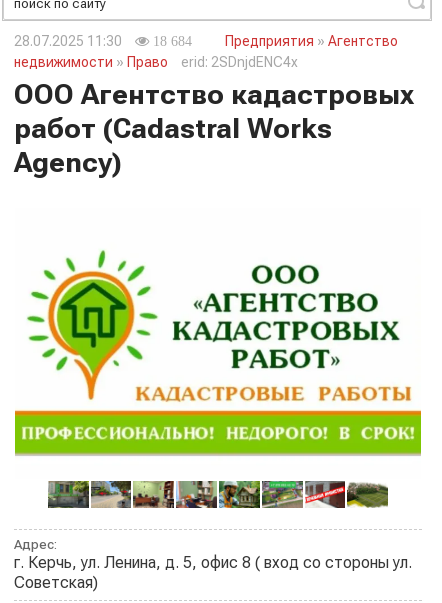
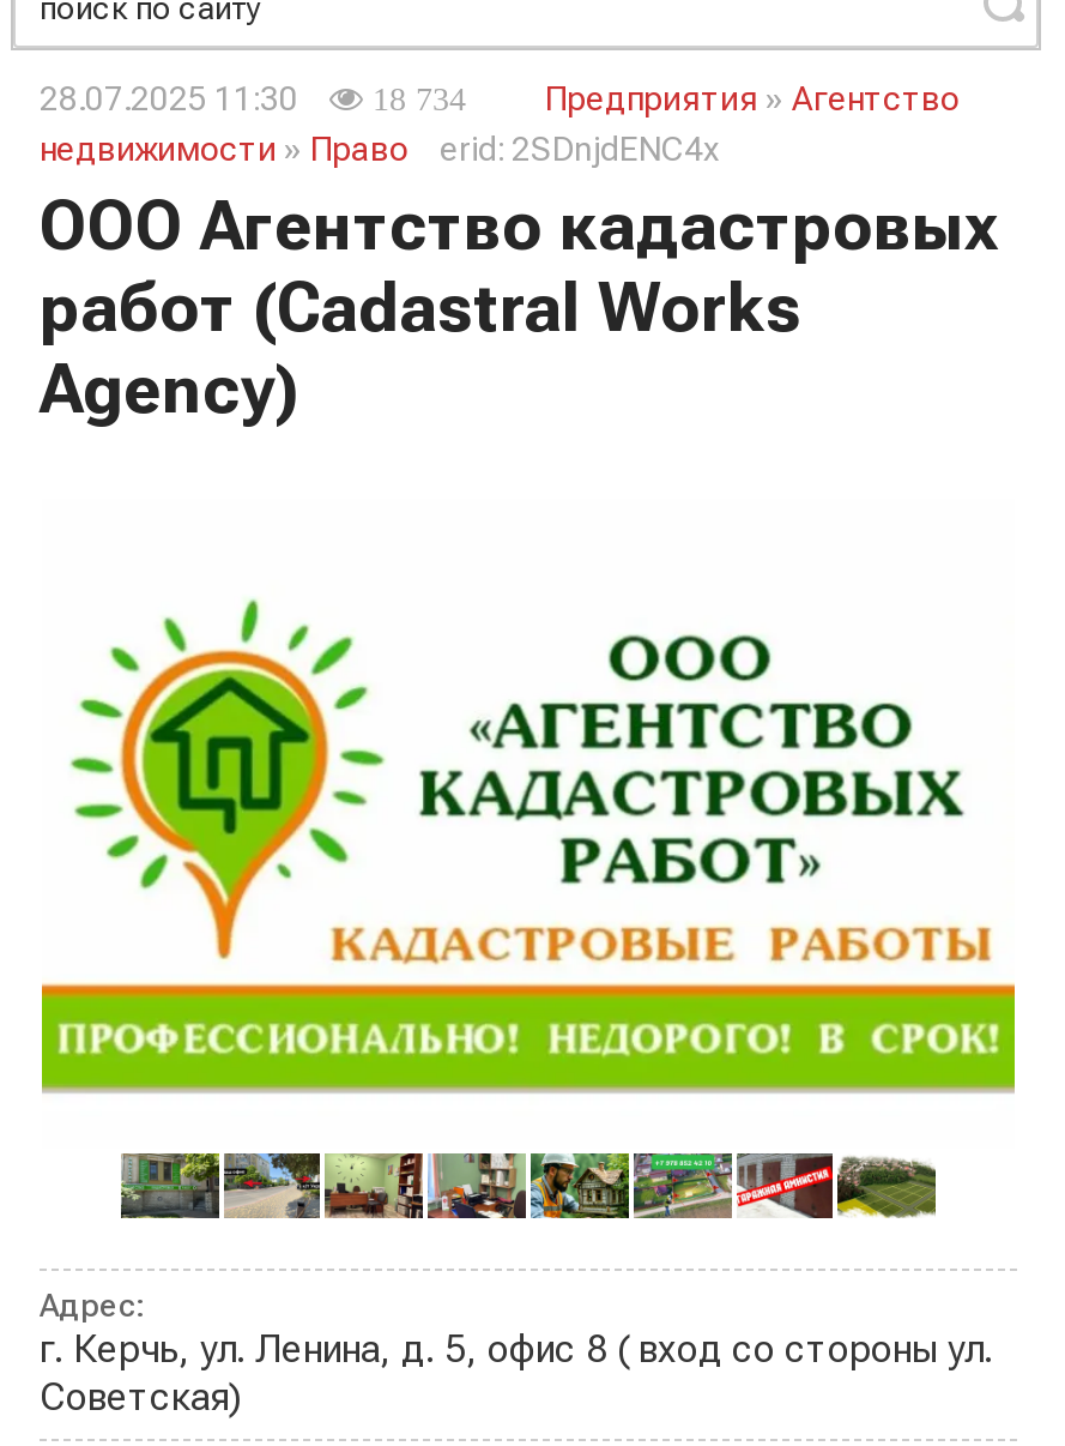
[14,33,192,49] 28.07.2025 11:30 18 684 -> [40,79,466,118] 28.07.2025 11:30 18 734

